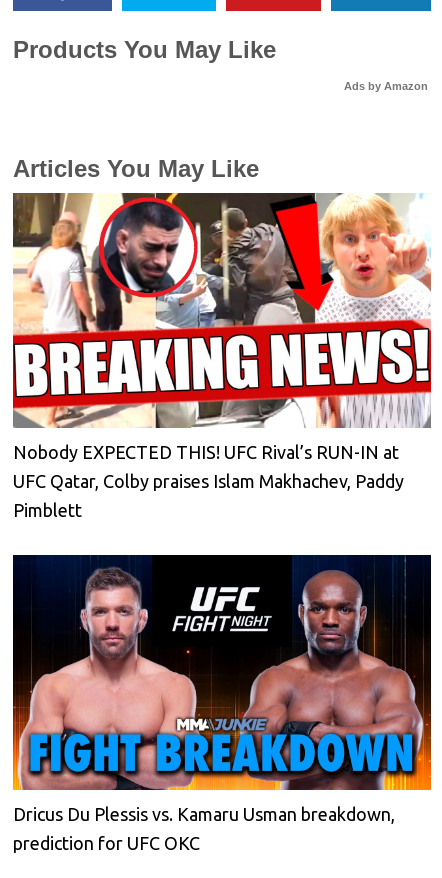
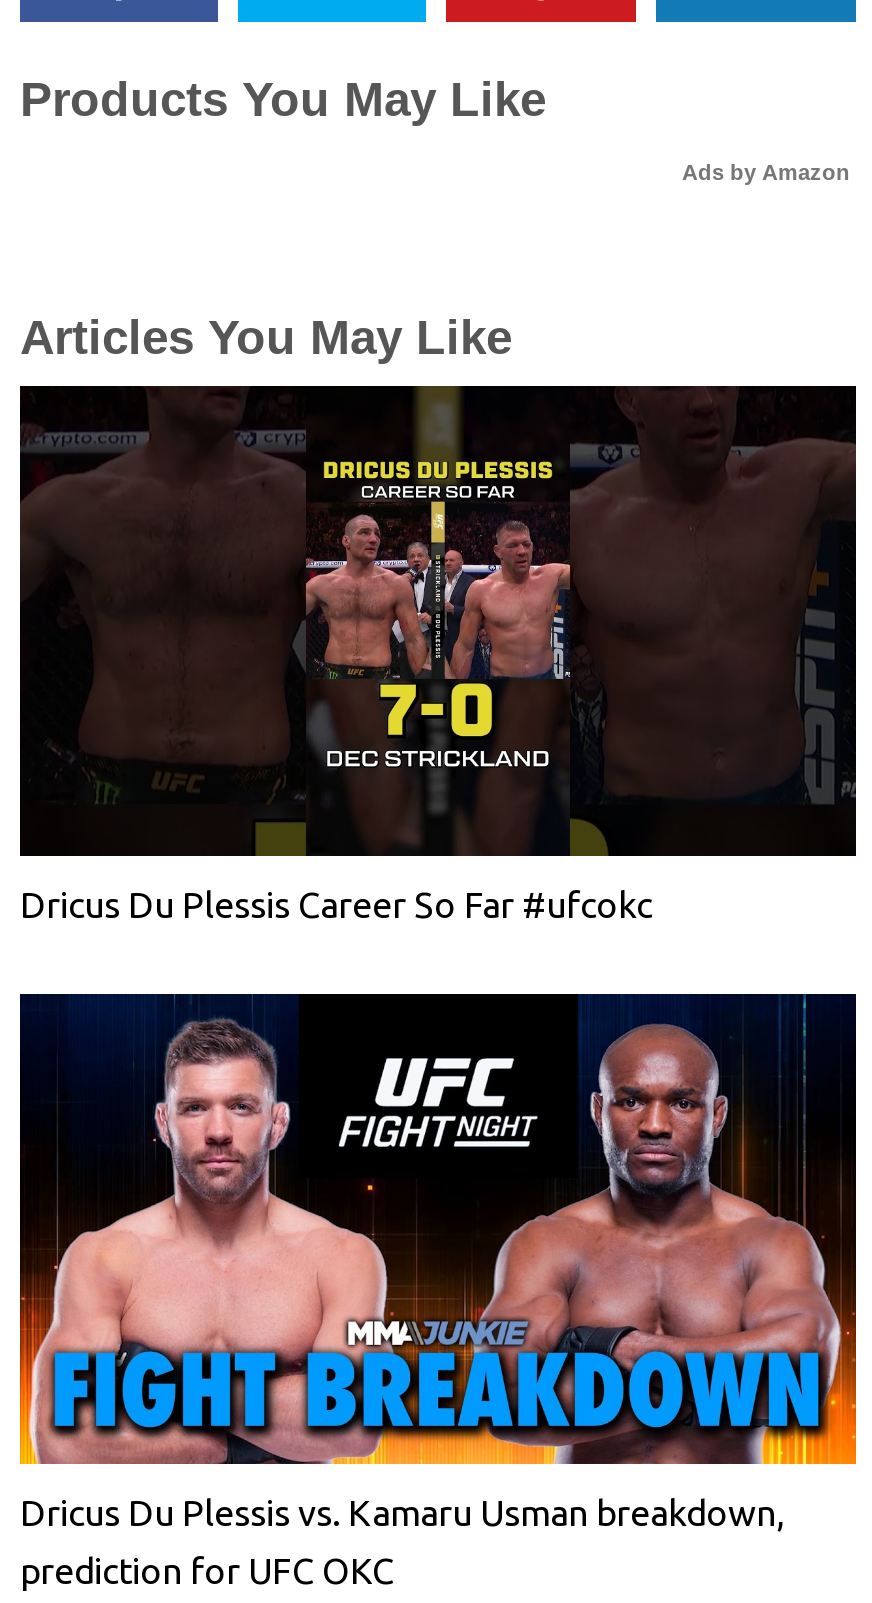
[12,192,432,520] [image] | Nobody EXPECTED THIS! UFC Rival’s RUN-IN at | UFC Qatar, Colby praises Islam Makhachev, Paddy | Pimblett -> [18,384,858,924] [image] | Dricus Du Plessis Career So Far #ufcokc

